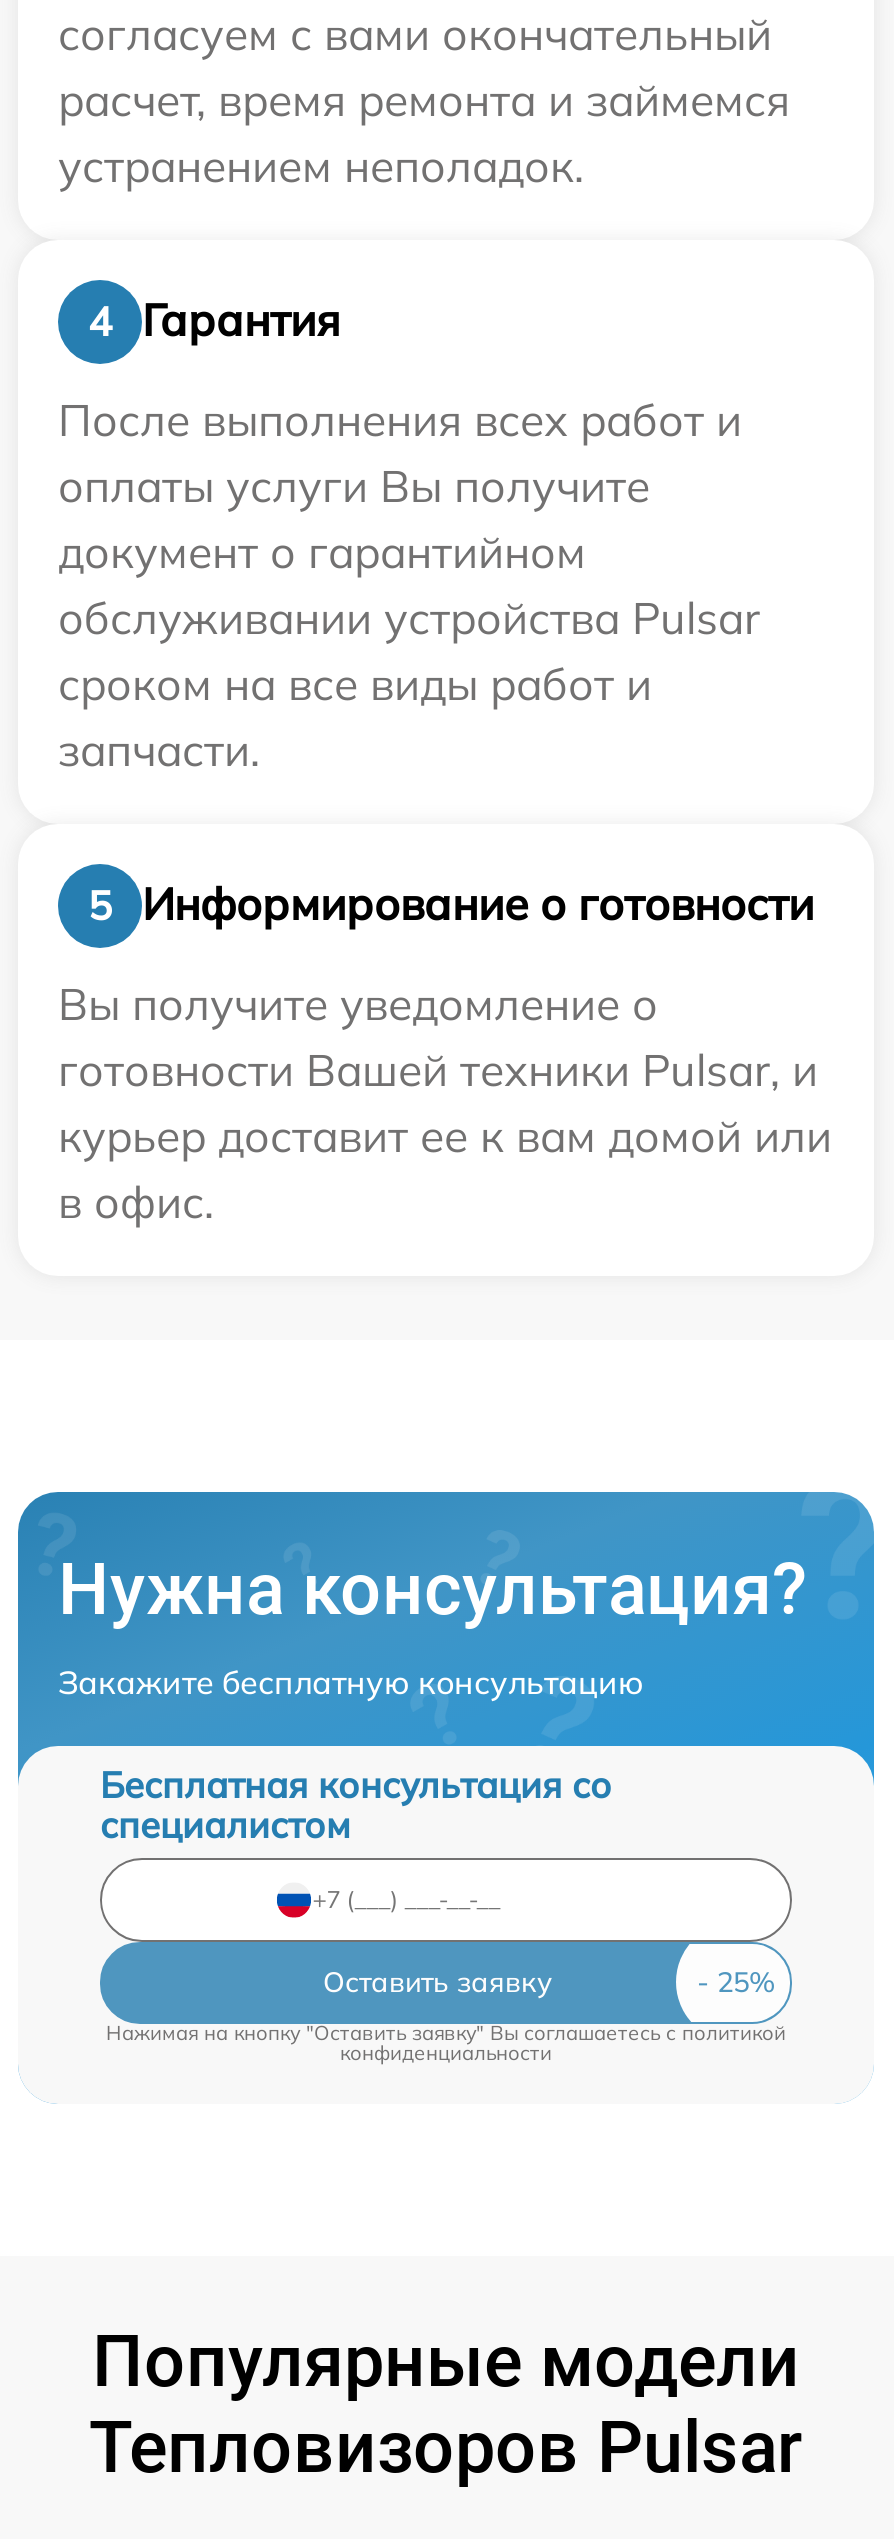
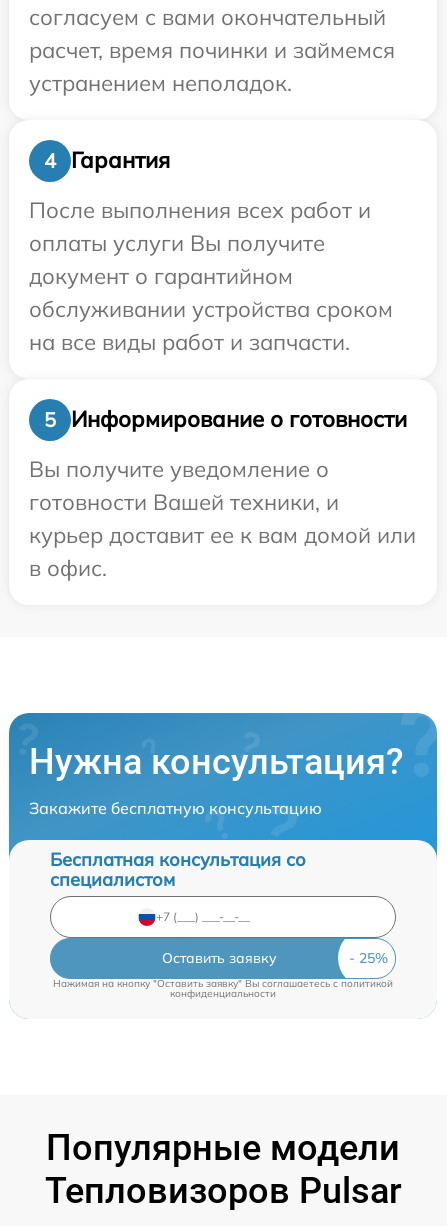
[58,72,790,128] расчет, время ремонта и займемся -> [29,36,395,64] расчет, время починки и займемся
[58,590,760,778] обслуживании устройства Pulsar | сроком на все виды работ и | запчасти. -> [29,295,393,356] обслуживании устройства сроком | на все виды работ и запчасти.
[58,1042,818,1098] готовности Вашей техники Pulsar, и -> [29,488,339,516] готовности Вашей техники, и

